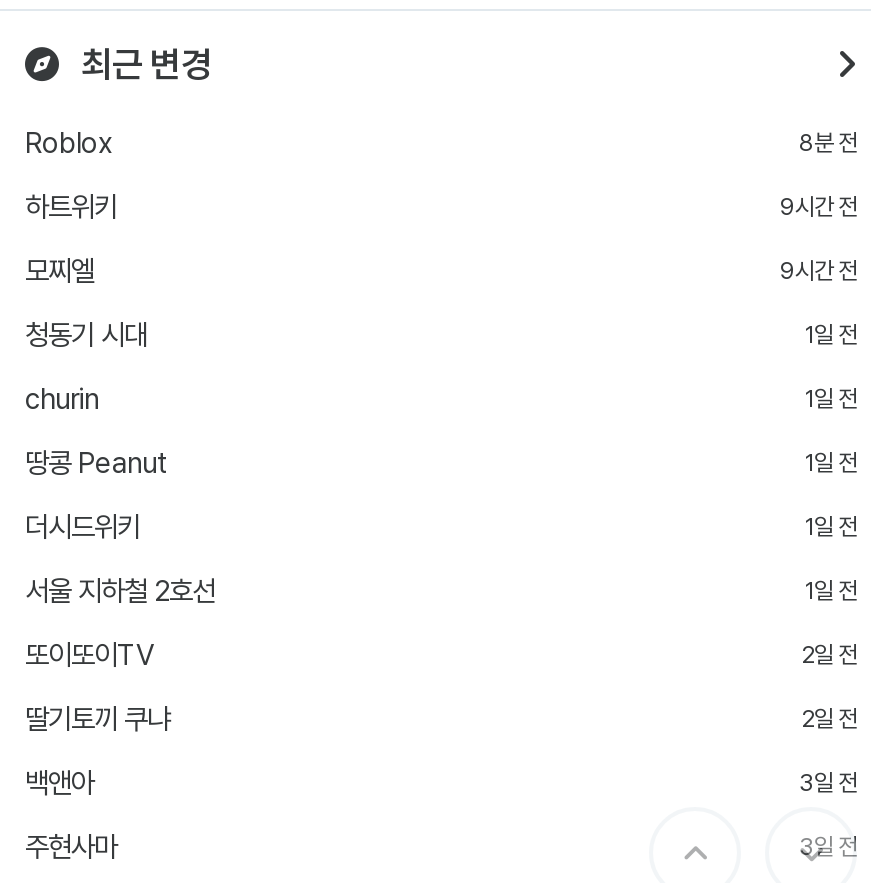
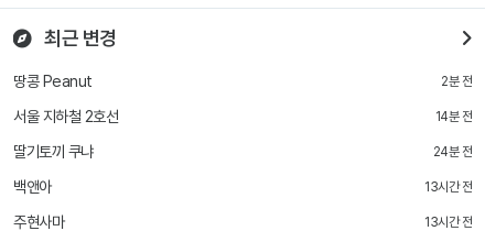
[25,125,857,477] 8분 전 | Roblox | 9시간 전 | 하트위키 | 9시간 전 | 모찌엘 | 1일 전 | 청동기 시대 | 1일 전 | churin | 1일 전 -> [441,73,472,89] 2분 전
[25,509,857,605] 1일 전 | 더시드위키 | 1일 전 -> [435,109,472,124] 14분 전
[25,637,857,733] 2일 전 | 또이또이TV | 2일 전 -> [433,144,472,159] 24분 전
[799,769,857,797] 3일 전 -> [424,179,472,194] 13시간 전
[799,833,857,861] 3일 전 -> [424,214,472,230] 13시간 전

